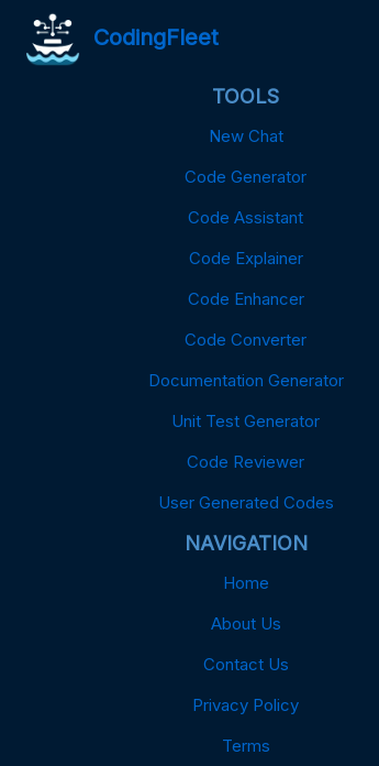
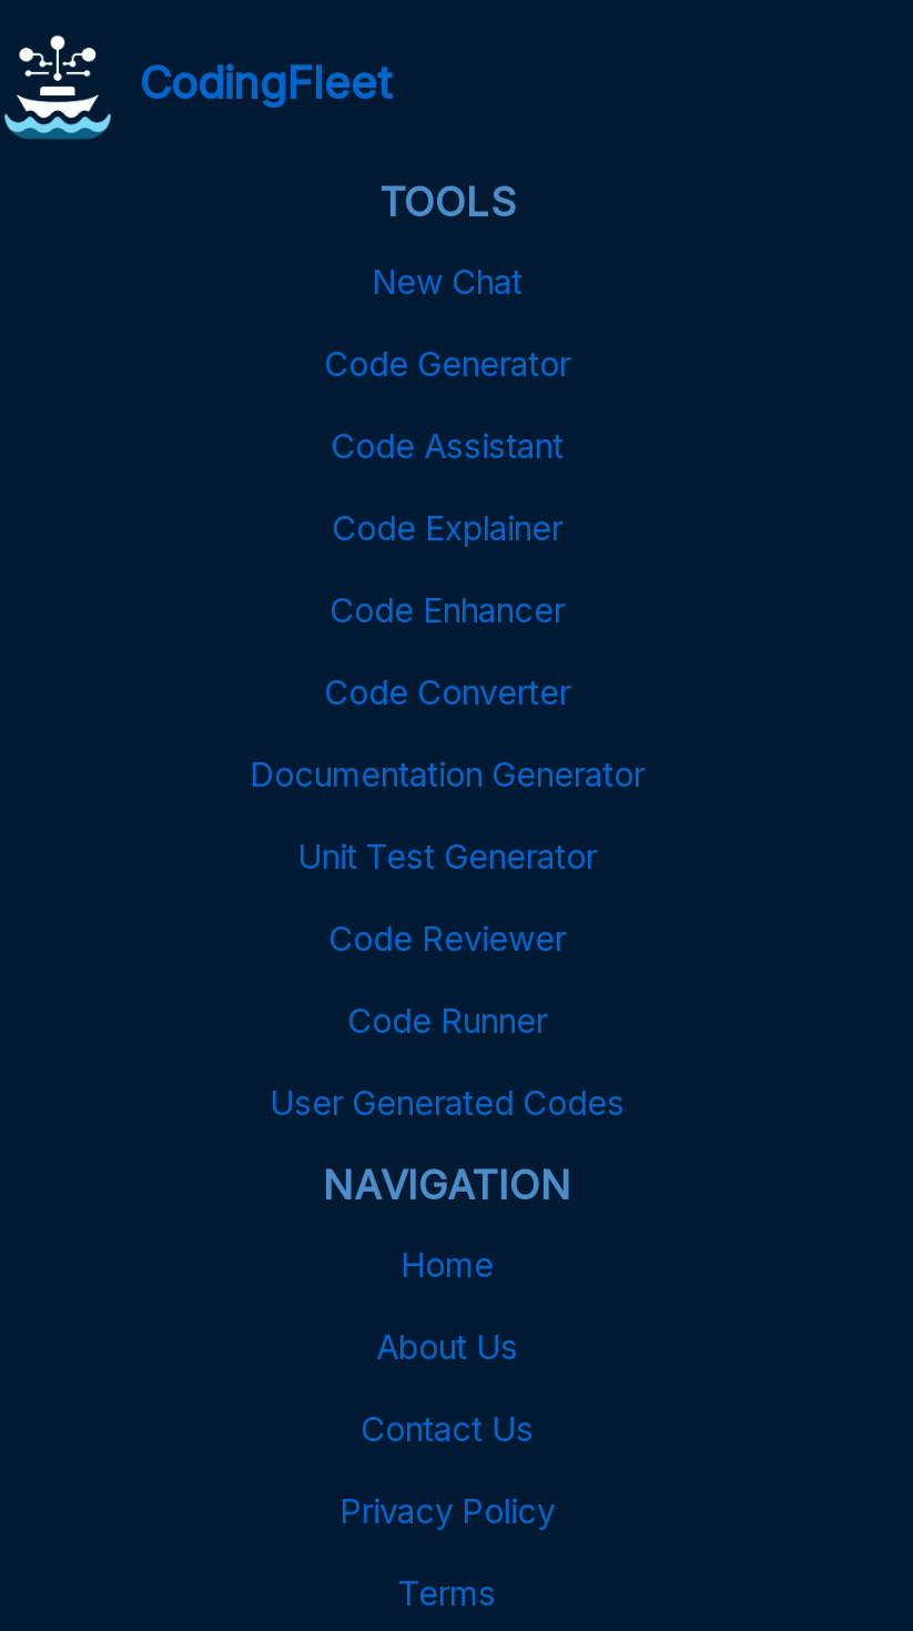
none -> [347,999,547,1041] Code Runner

